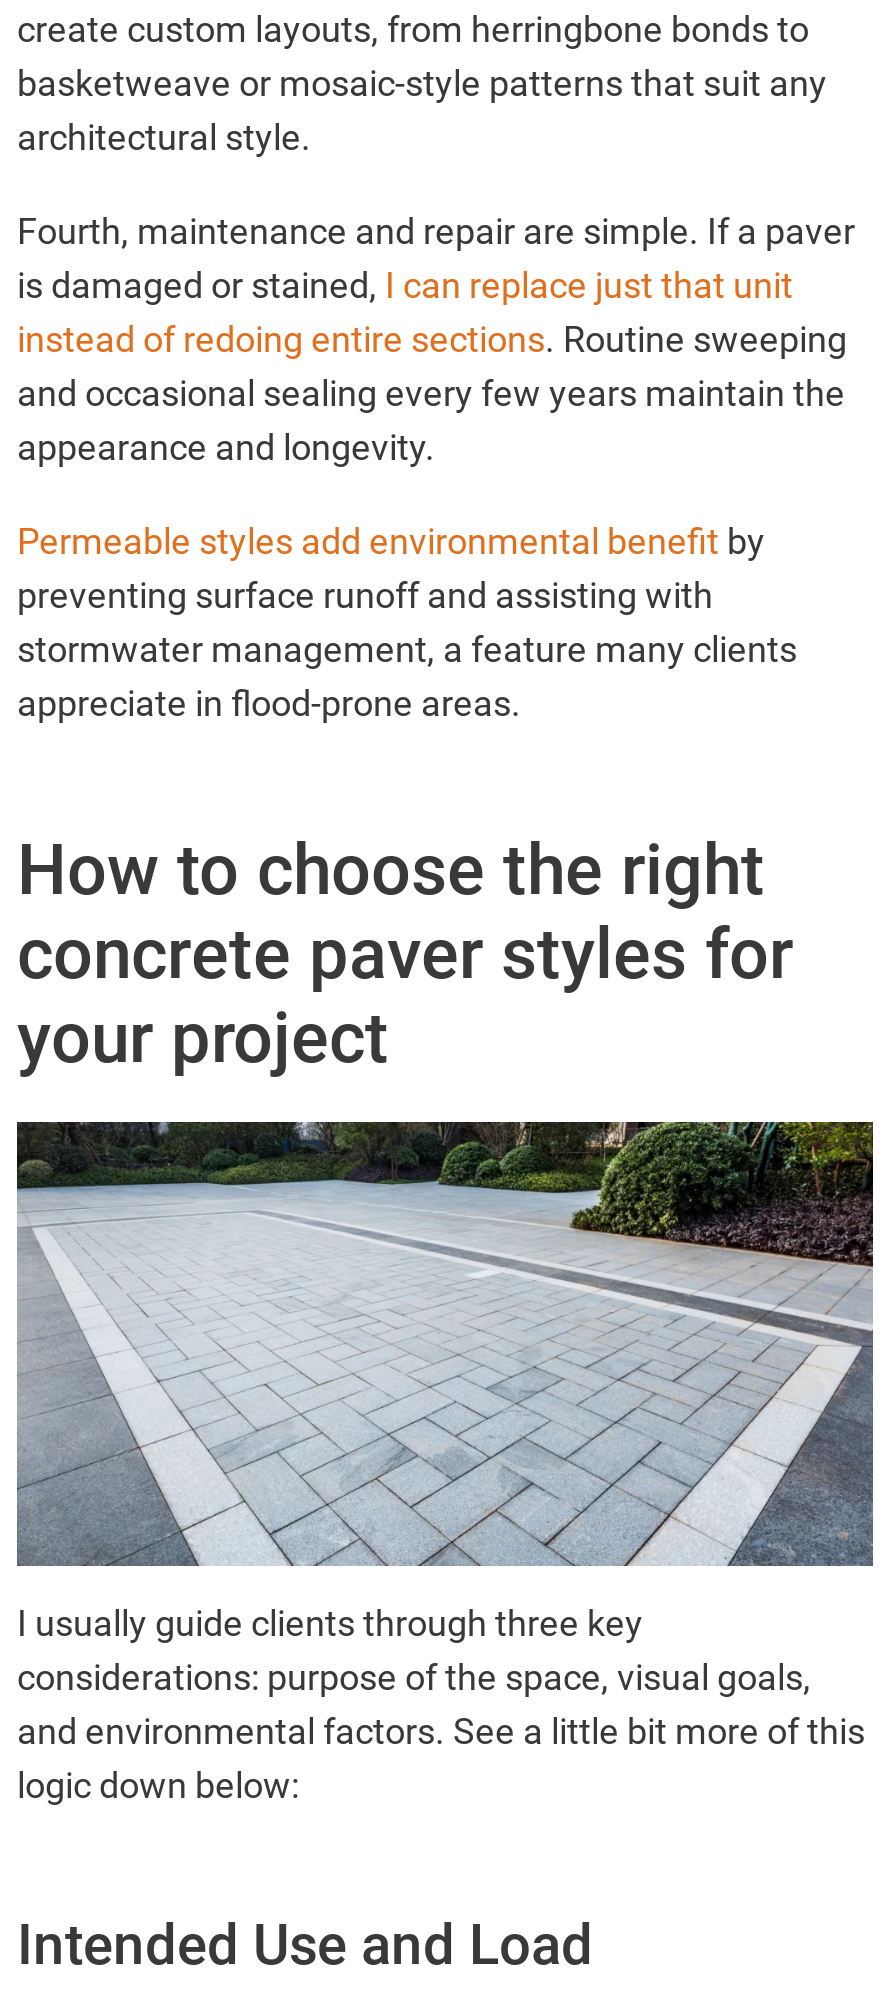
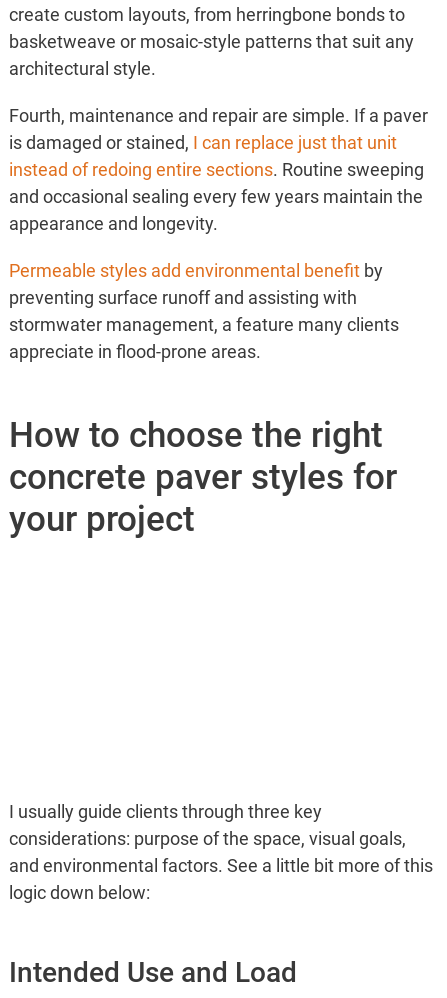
[15,1120,875,1568] [image] -> none

